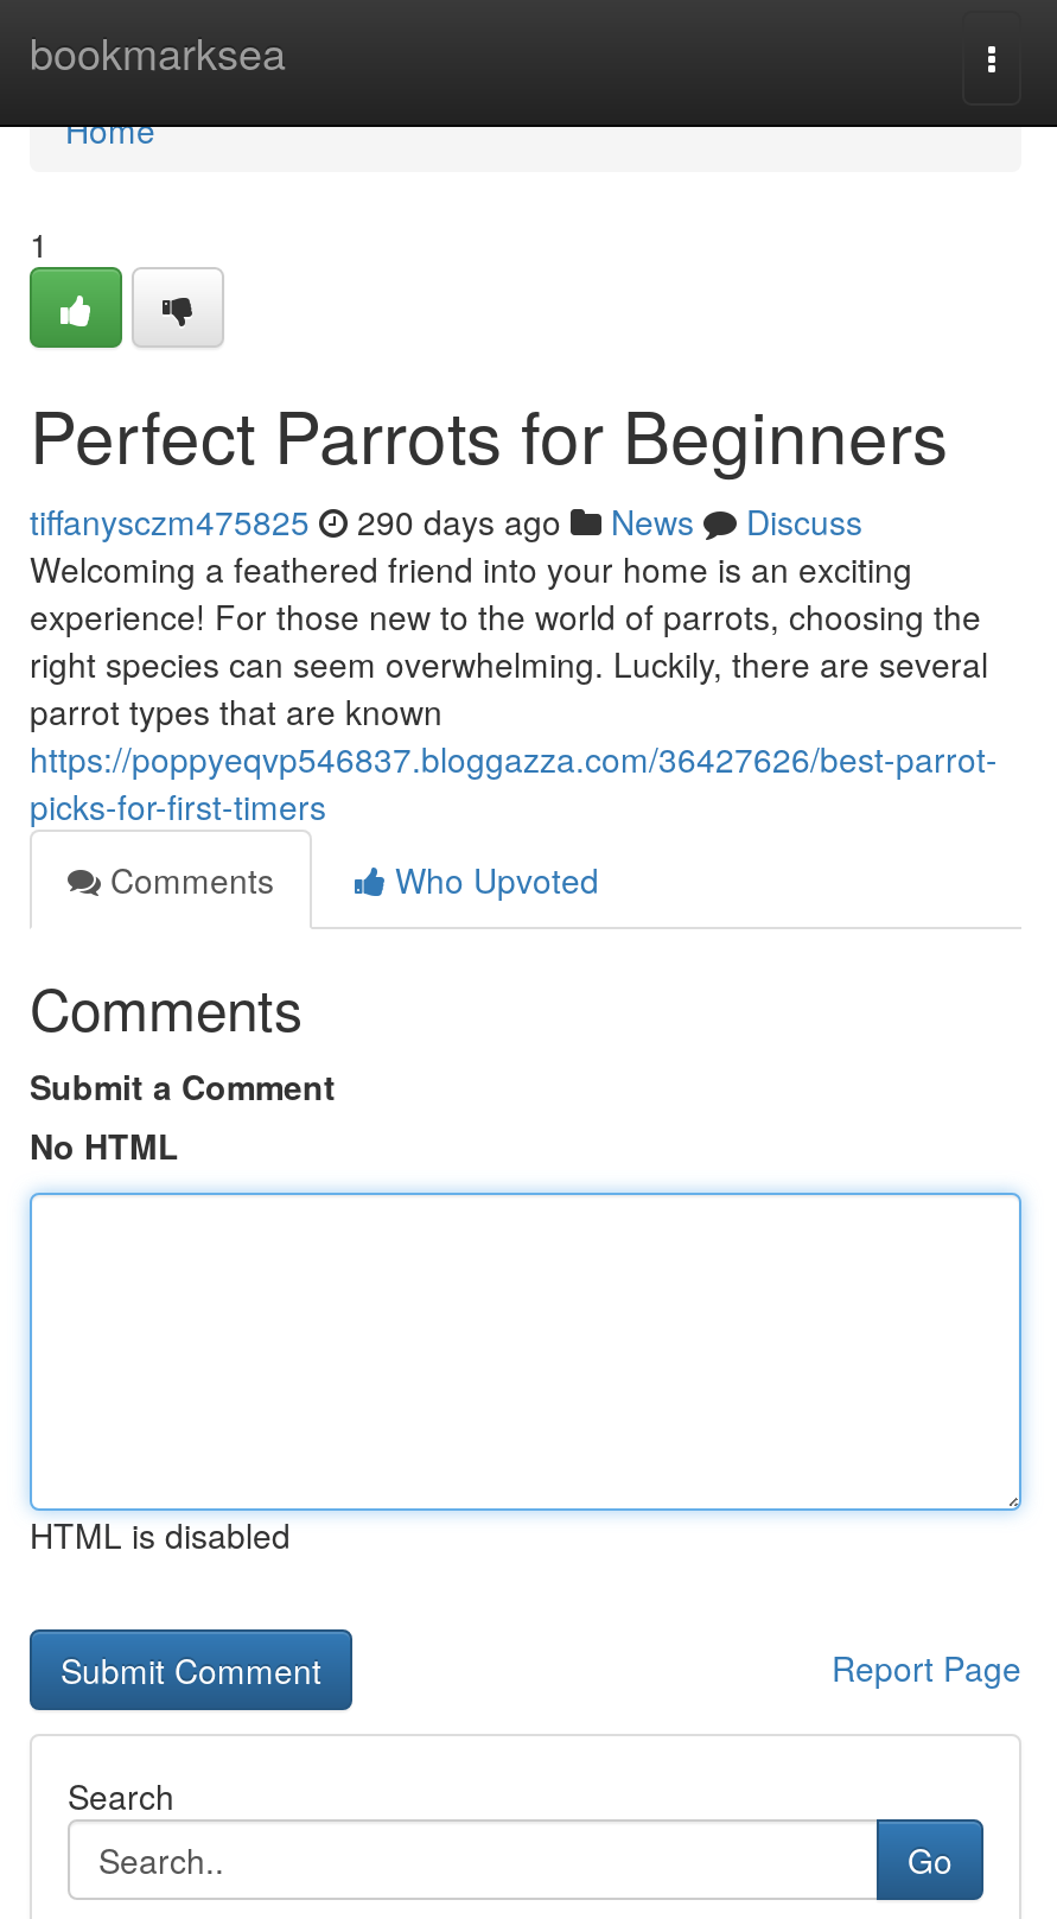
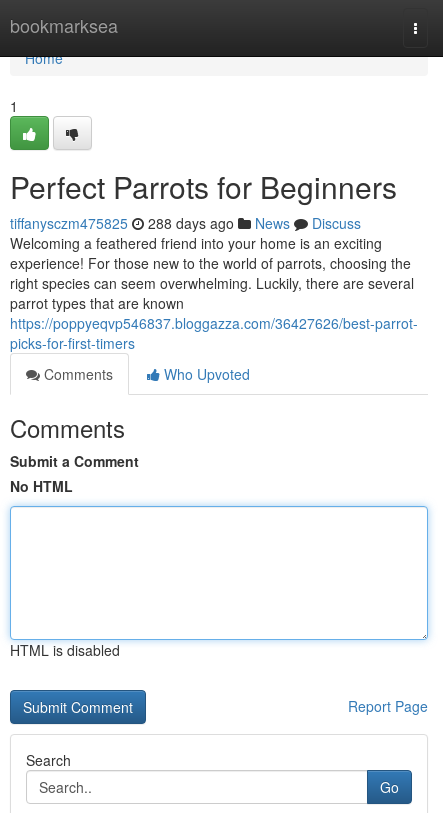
[30,497,862,545] tiffanysczm475825 290 days ago News Discuss -> [10,213,361,233] tiffanysczm475825 288 days ago News Discuss

